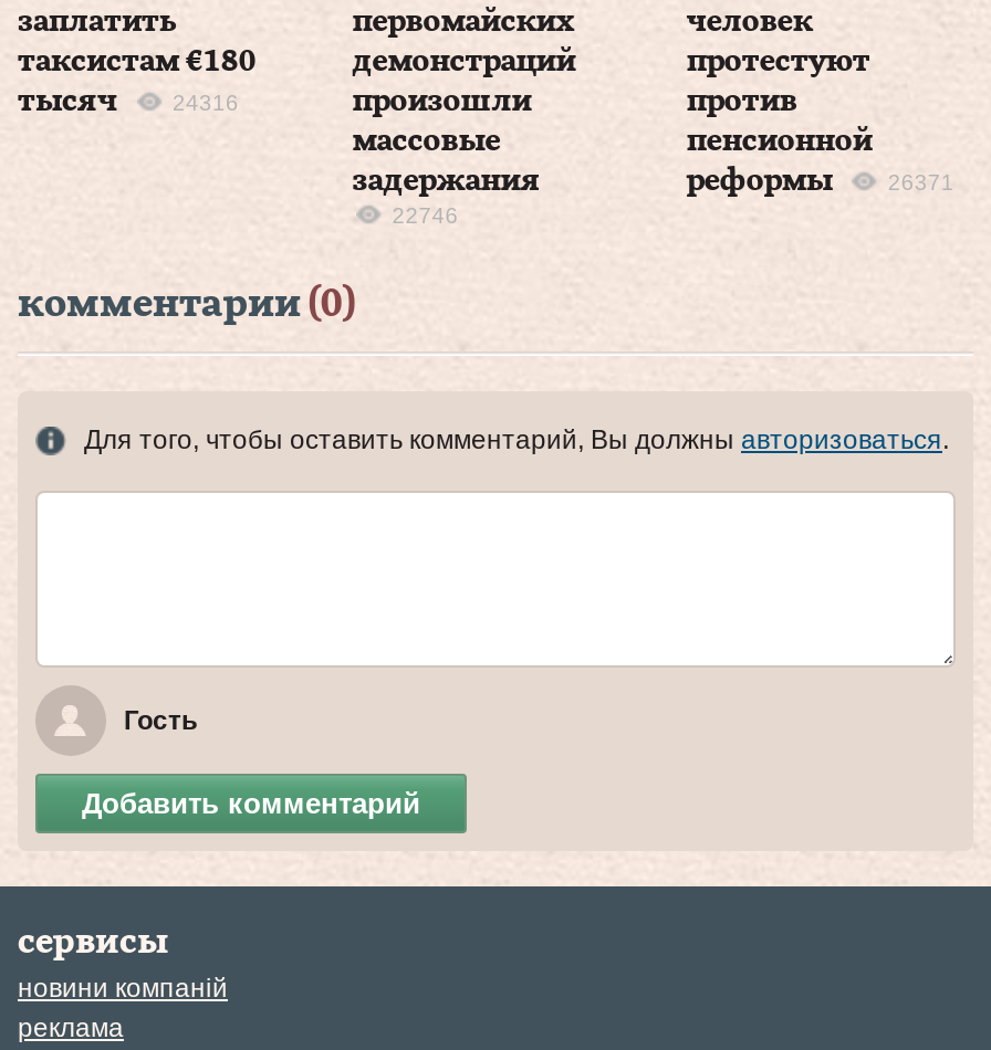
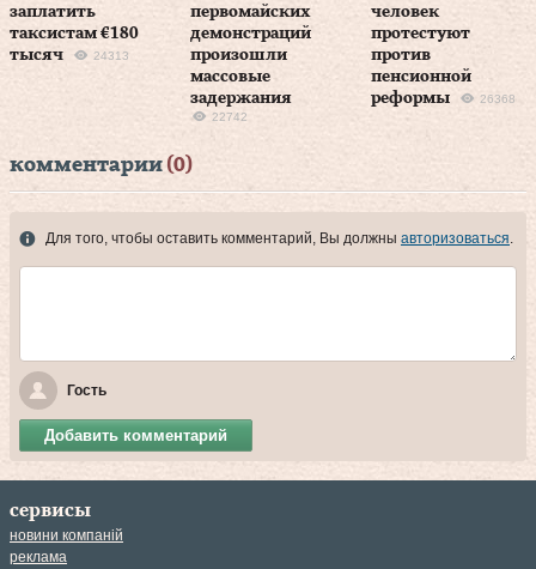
[173,92,239,116] 24316 -> [93,50,129,63] 24313
[888,171,954,195] 26371 -> [480,93,516,106] 26368
[392,204,458,229] 22746 -> [212,111,248,124] 22742

